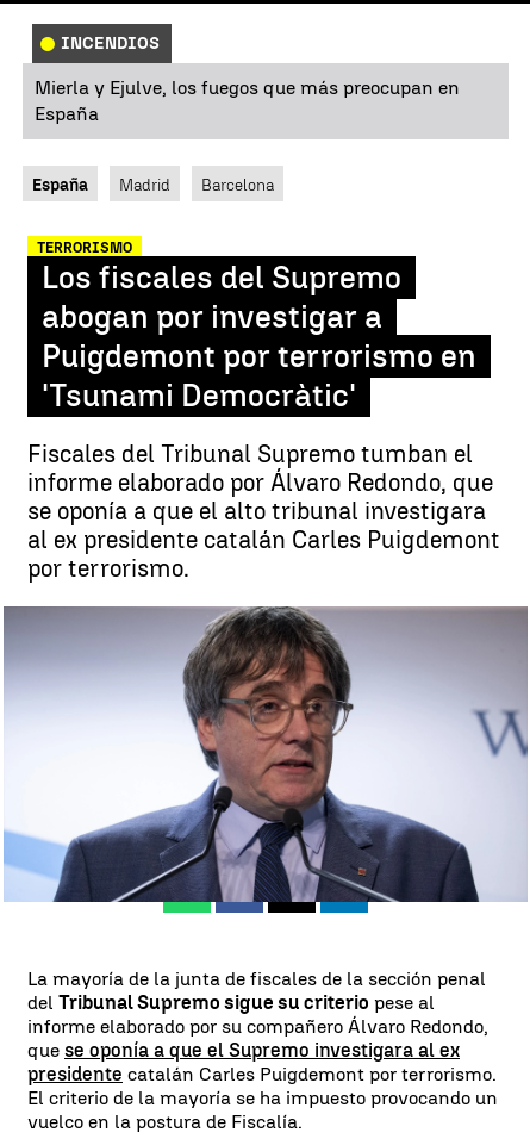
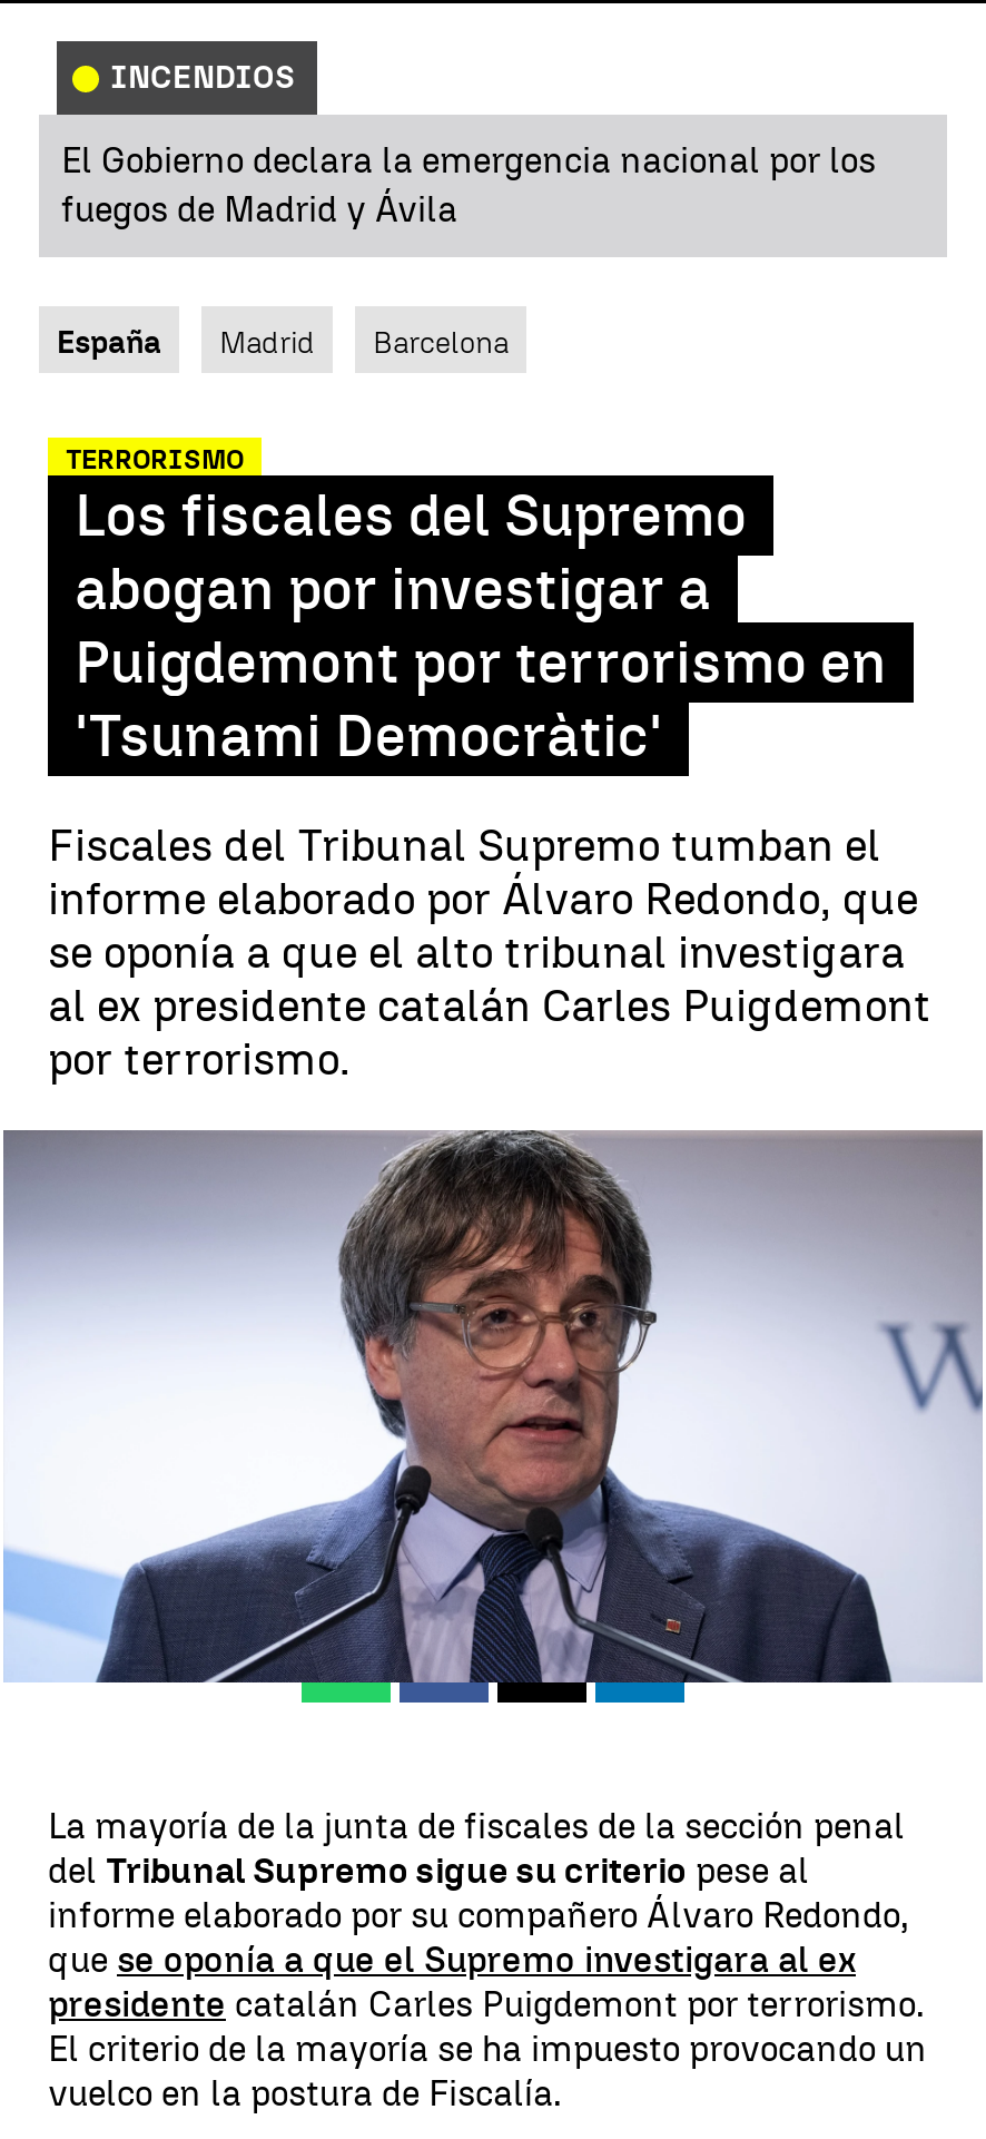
[35,76,460,125] Mierla y Ejulve, los fuegos que más preocupan en | España -> [61,139,876,230] El Gobierno declara la emergencia nacional por los | fuegos de Madrid y Ávila

